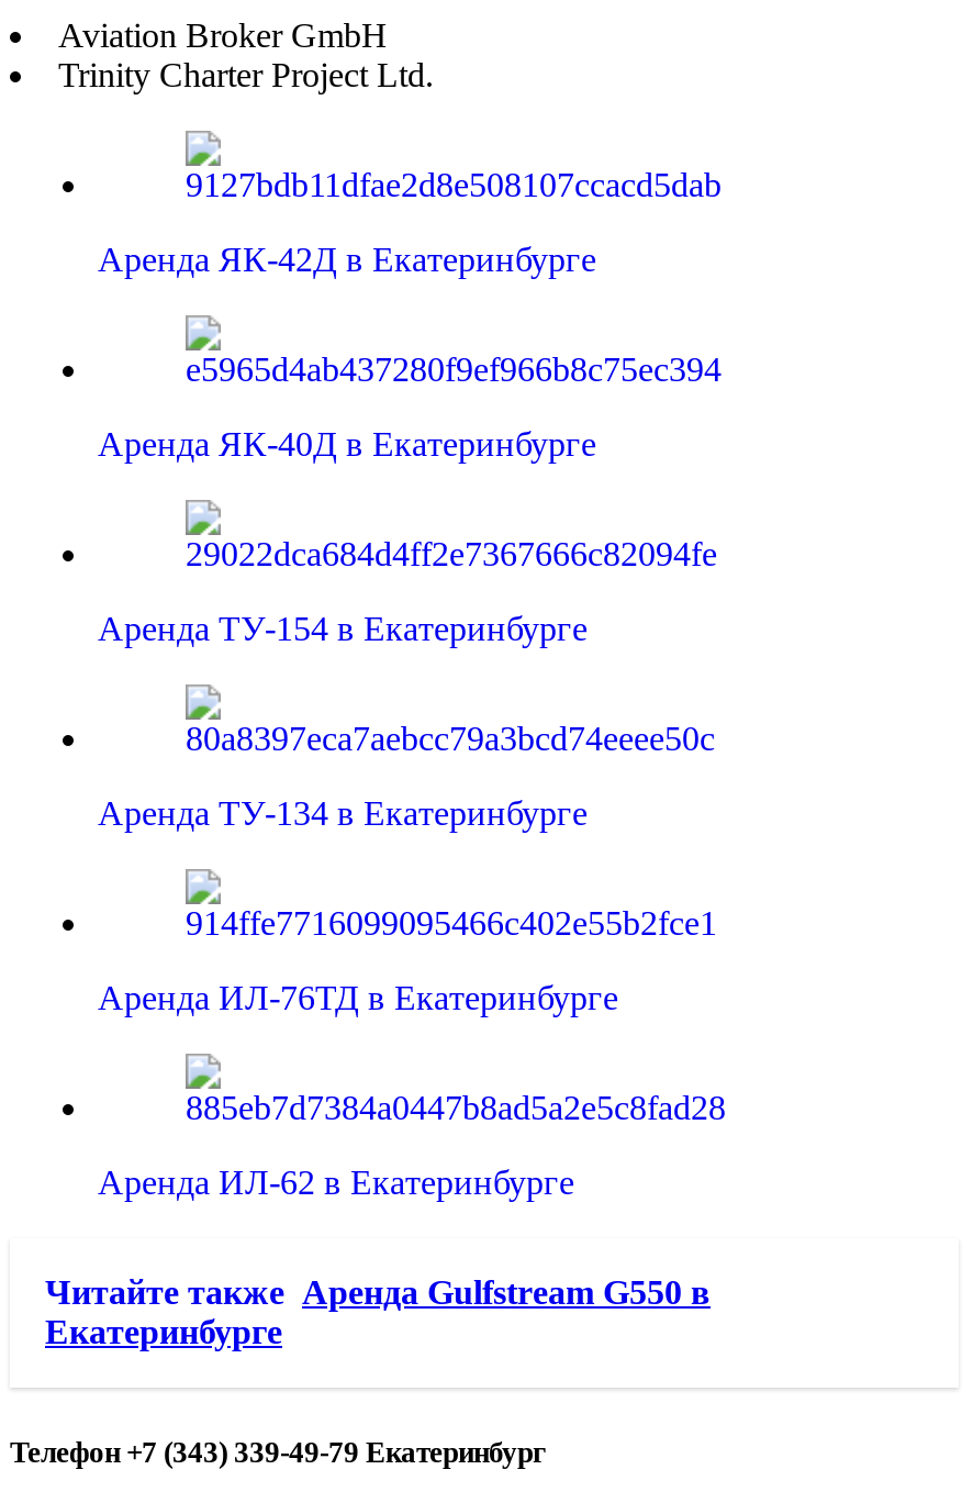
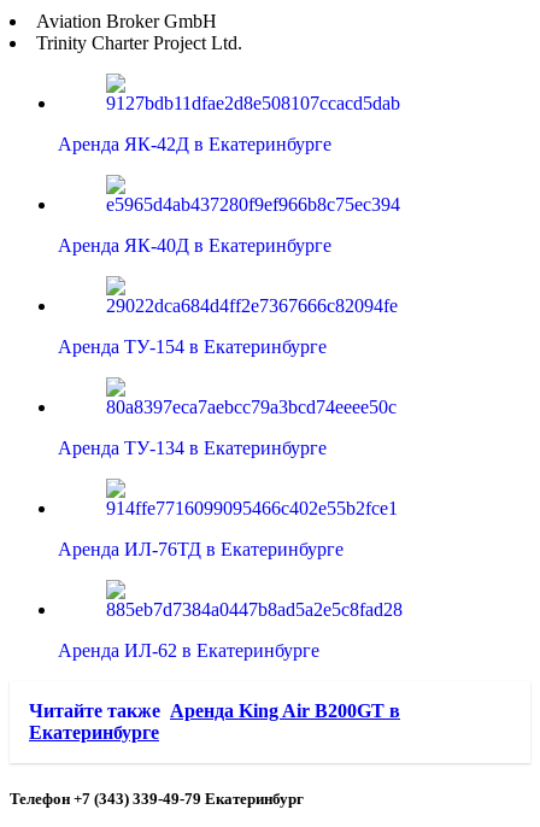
[45,1273,711,1311] Читайте также Аренда Gulfstream G550 в -> [29,700,400,721] Читайте также Аренда King Air B200GT в

